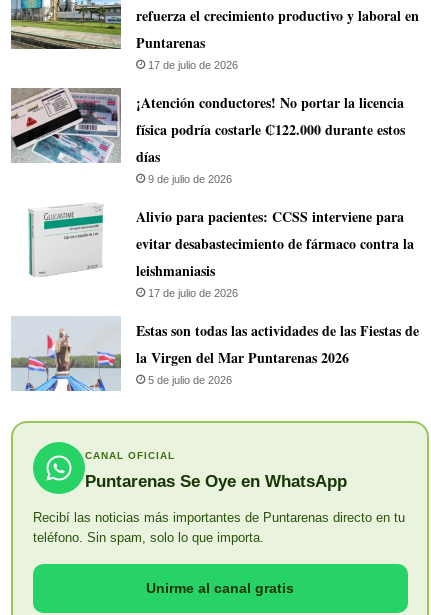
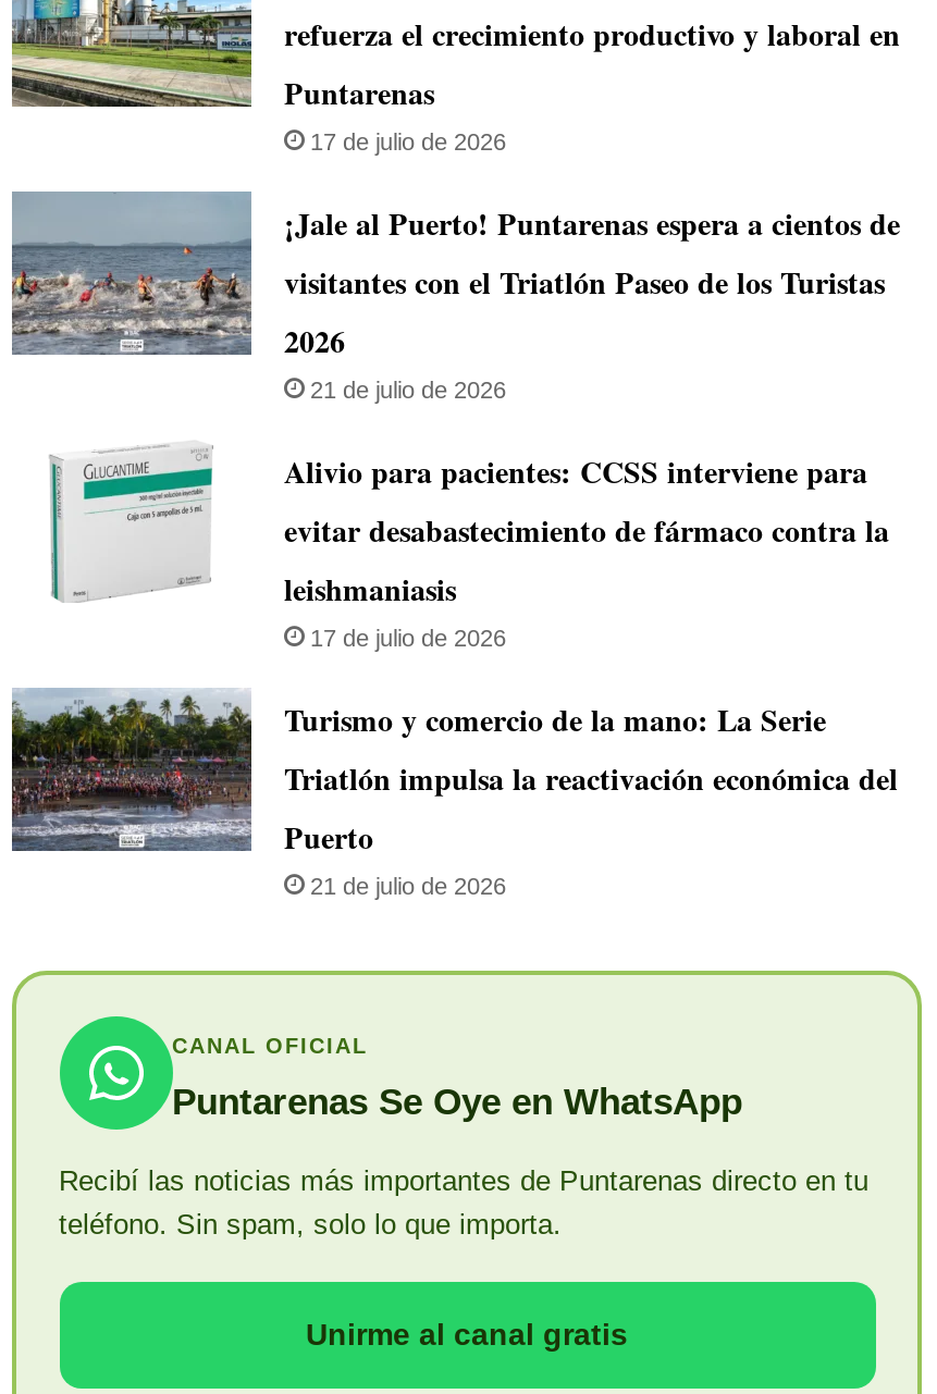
[11,88,405,185] [image] | ¡Atención conductores! No portar la licencia | física podría costarle ₡122.000 durante estos | días | 9 de julio de 2026 -> [12,192,900,402] [image] | ¡Jale al Puerto! Puntarenas espera a cientos de | visitantes con el Triatlón Paseo de los Turistas | 2026 | 21 de julio de 2026
[11,318,419,392] [image] | Estas son todas las actividades de las Fiestas de | la Virgen del Mar Puntarenas 2026 | 5 de julio de 2026 -> [10,690,898,898] [image] | Turismo y comercio de la mano: La Serie | Triatlón impulsa la reactivación económica del | Puerto | 21 de julio de 2026

